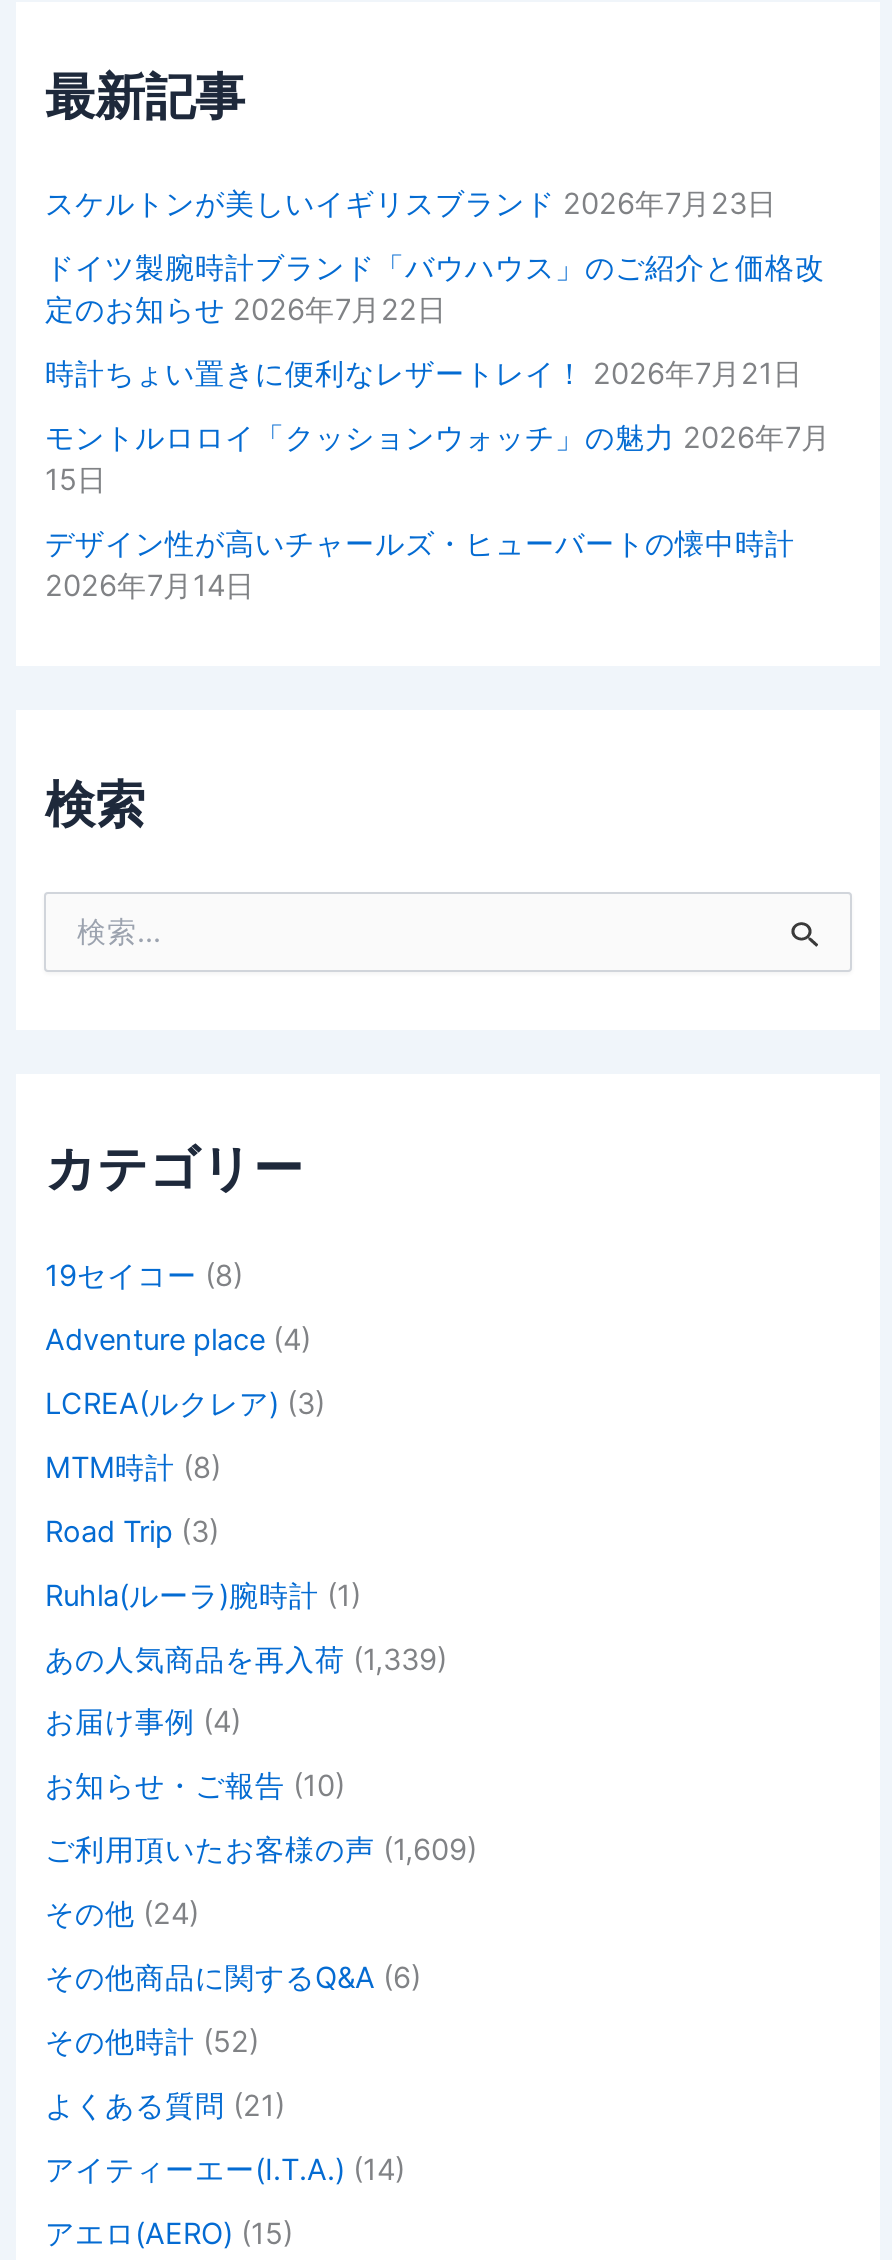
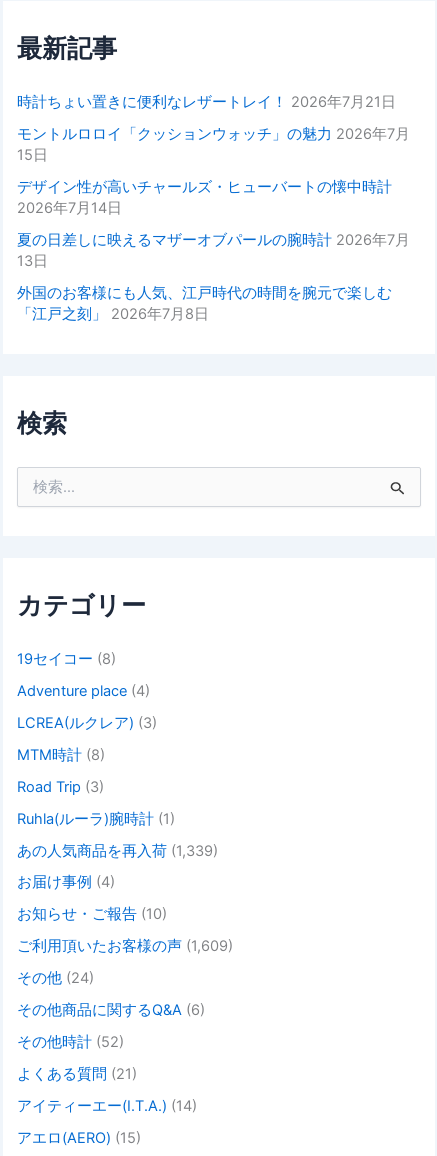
[45,186,825,328] スケルトンが美しいイギリスブランド 2026年7月23日 | ドイツ製腕時計ブランド「バウハウス」のご紹介と価格改 | 定のお知らせ 2026年7月22日 -> none
moved [45,356,831,604] -> [17,93,410,217]: 時計ちょい置きに便利なレザートレイ！ 2026年7月21日 | モントルロロイ「クッションウォッチ」の魅力 2026年7月 | 15日 | デザイン性が高いチャールズ・ヒューバートの懐中時計 | 2026年7月14日
none -> [17,231,410,323] 夏の日差しに映えるマザーオブパールの腕時計 2026年7月 | 13日 | 外国のお客様にも人気、江戸時代の時間を腕元で楽しむ | 「江戸之刻」 2026年7月8日

